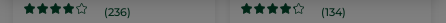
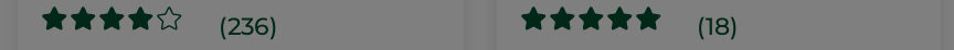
[320,5,345,19] (134) -> [697,10,739,41] (18)

